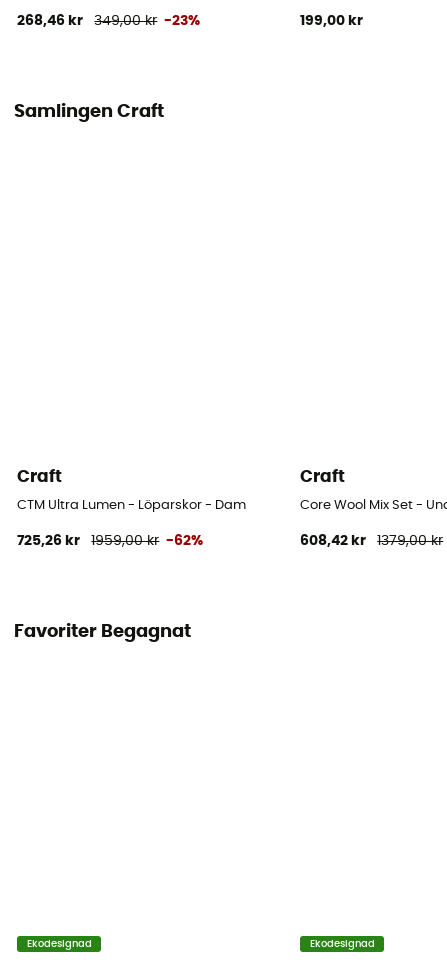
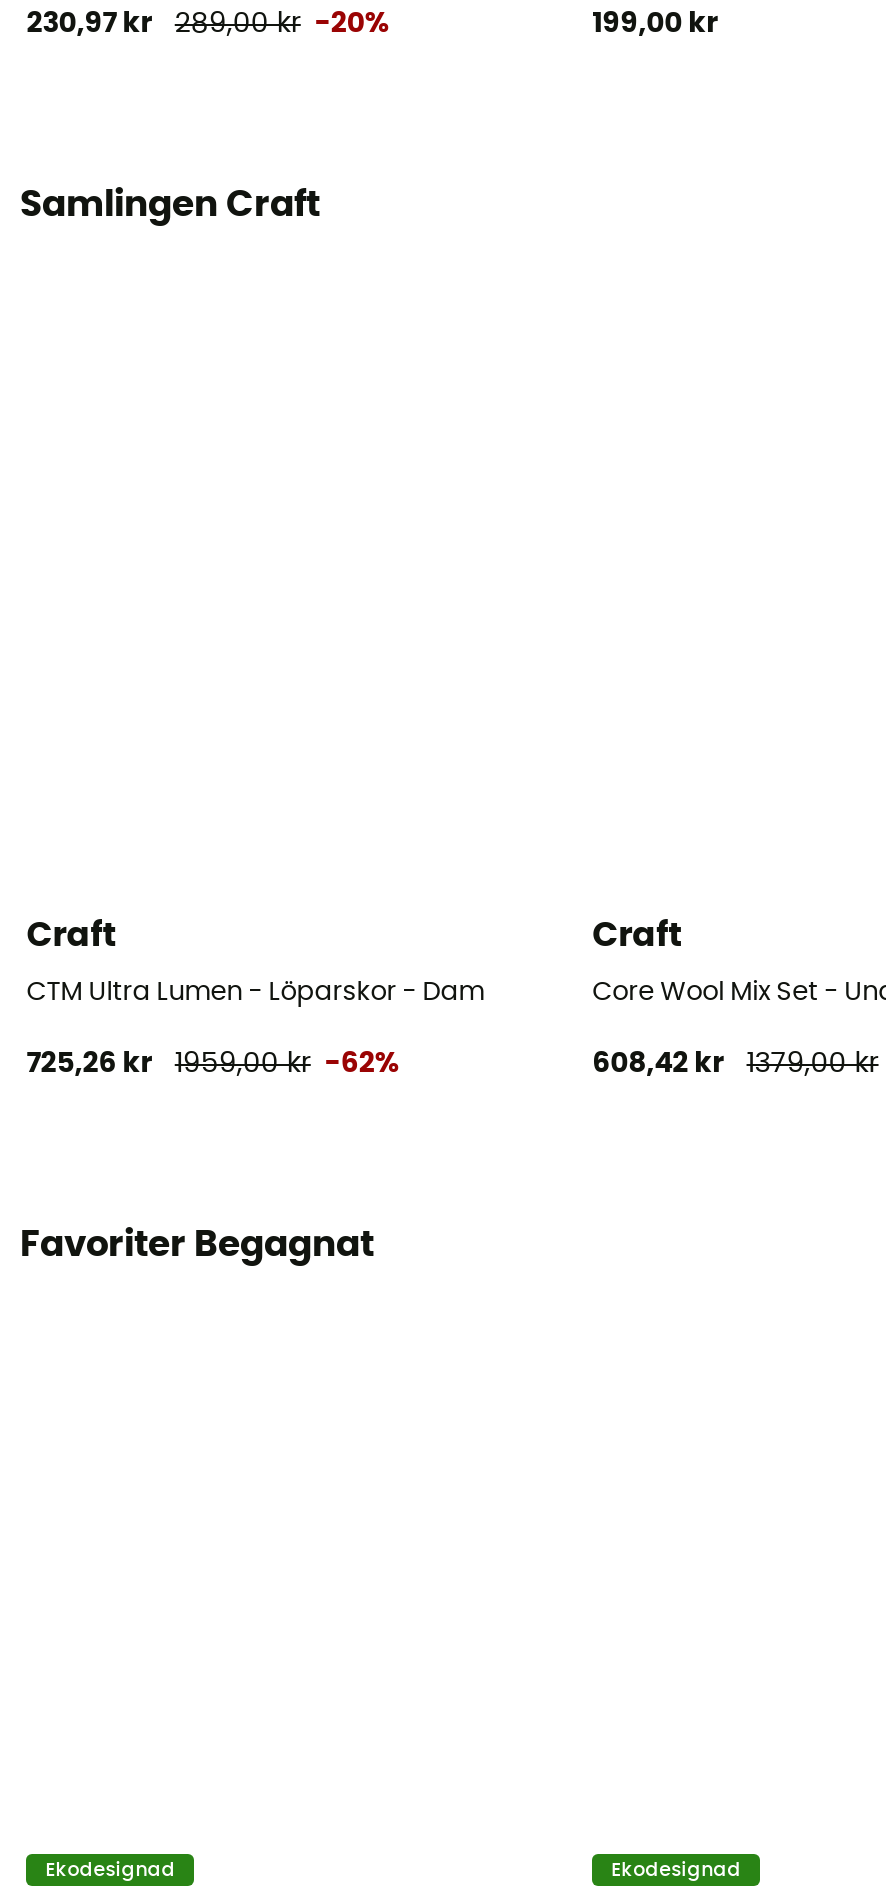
[17,14,200,28] 268,46 kr | 349,00 kr -23% -> [26,10,389,38] 230,97 kr | 289,00 kr -20%

